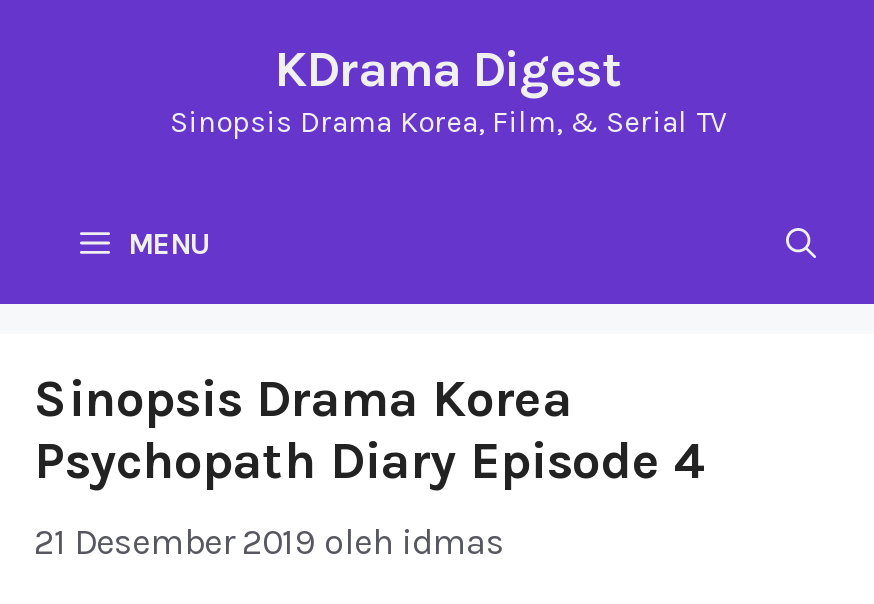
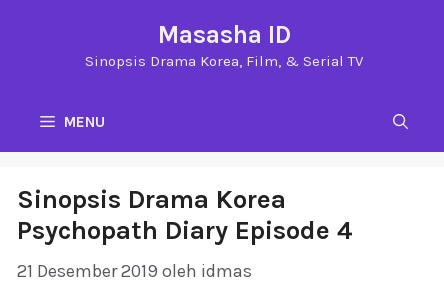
[274,40,622,98] KDrama Digest -> [157,20,290,49] Masasha ID

